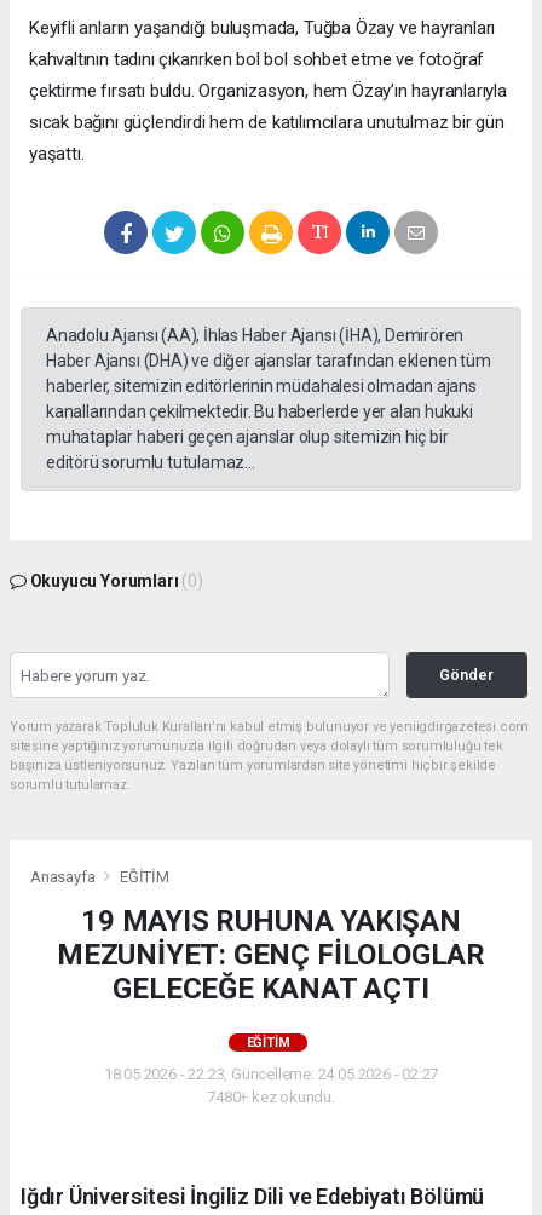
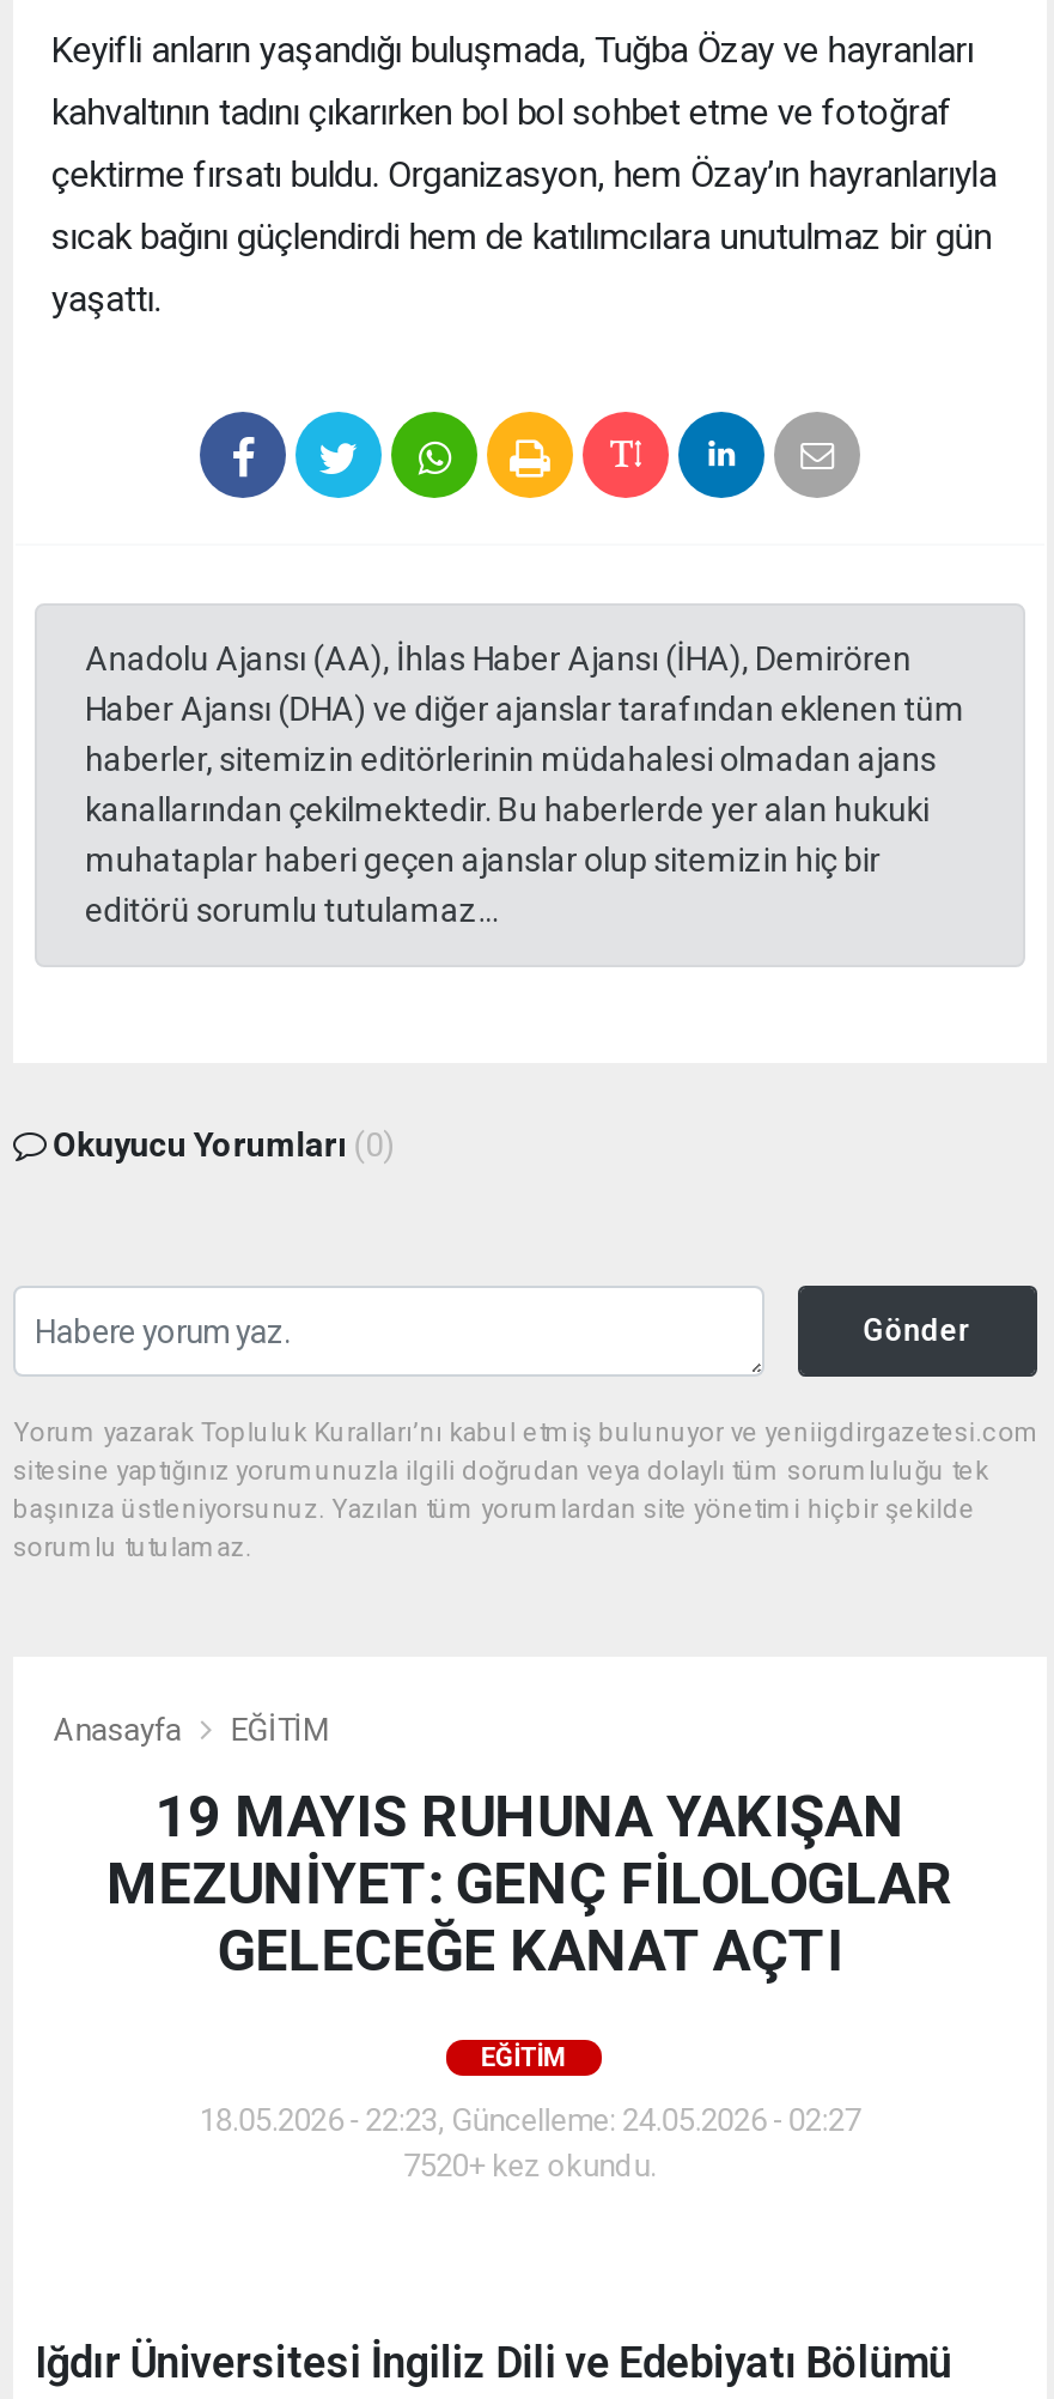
[207,1088,335,1107] 7480+ kez okundu. -> [403,2149,657,2184] 7520+ kez okundu.

